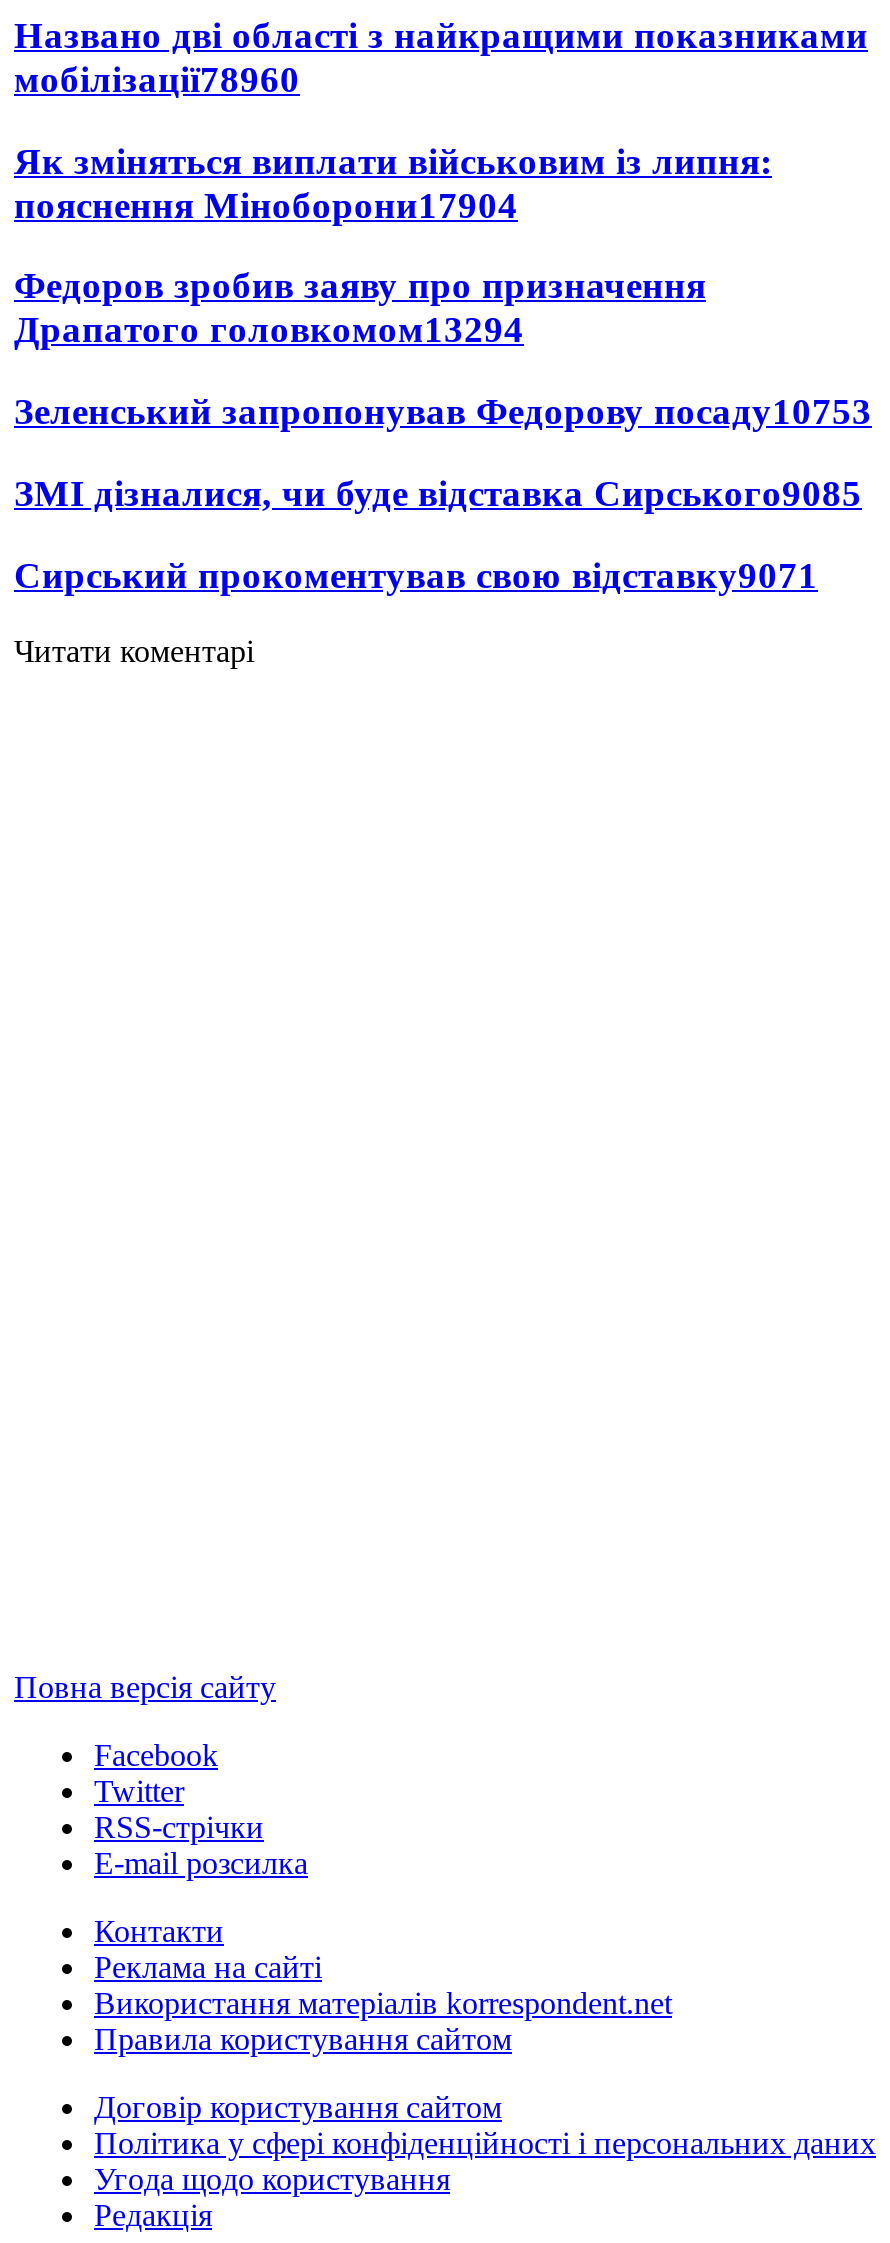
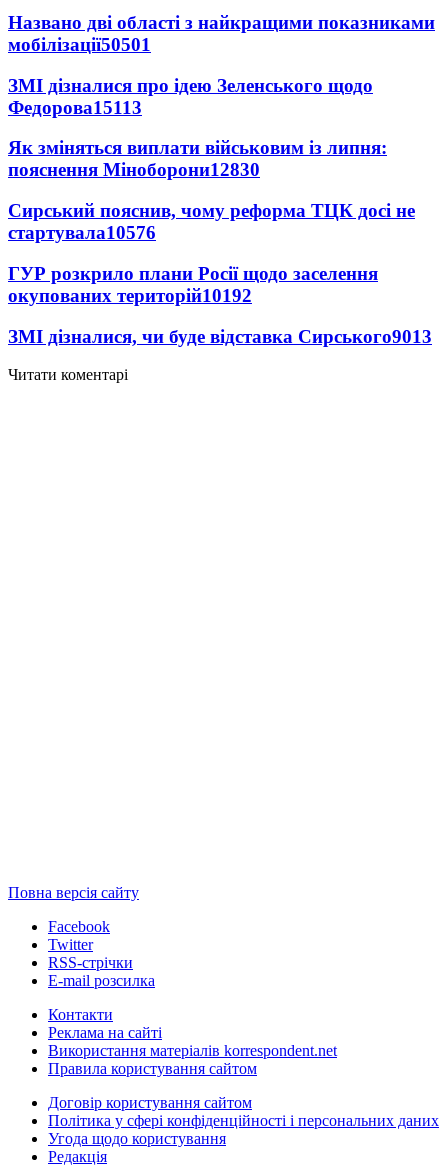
[14,58,300,100] мобілізації78960 -> [8,34,373,118] мобілізації50501 | ЗМІ дізналися про ідею Зеленського щодо | Федорова15113
moved [14,139,772,181] -> [8,137,387,158]: Як зміняться виплати військовим із липня:
[14,183,872,595] пояснення Міноборони17904 | Федоров зробив заяву про призначення | Драпатого головкомом13294 | Зеленський запропонував Федорову посаду10753 | ЗМІ дізналися, чи буде відставка Сирського9085 | Сирський прокоментував свою відставку9071 -> [8,159,432,347] пояснення Міноборони12830 | Сирський пояснив, чому реформа ТЦК досі не | стартувала10576 | ГУР розкрило плани Росії щодо заселення | окупованих територій10192 | ЗМІ дізналися, чи буде відставка Сирського9013

